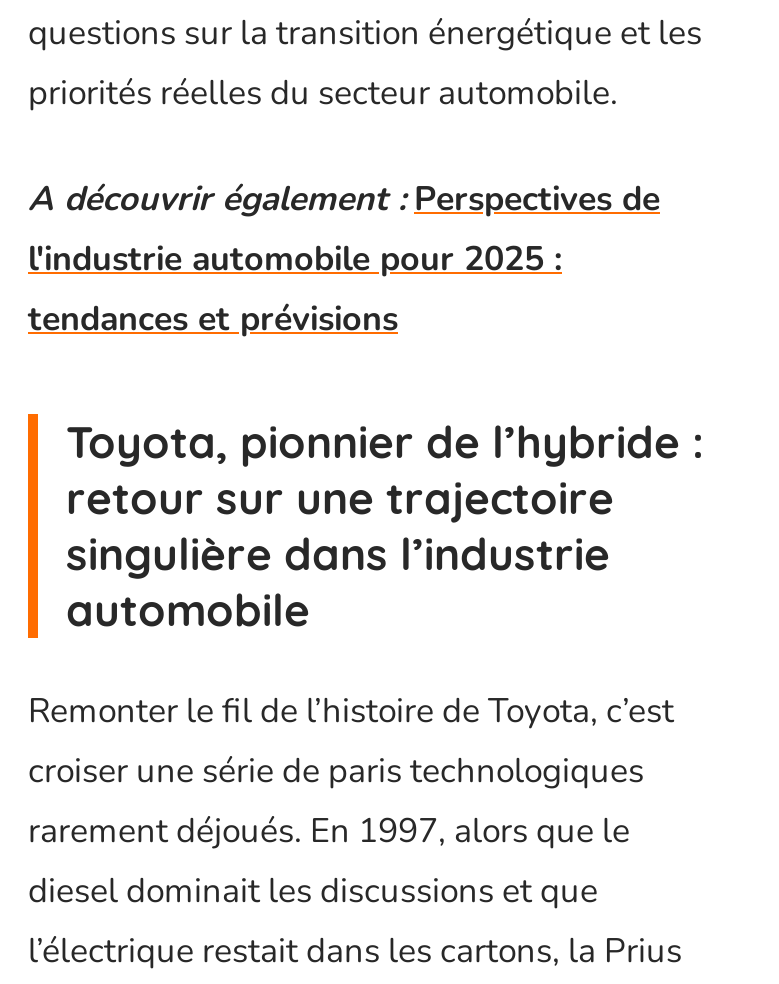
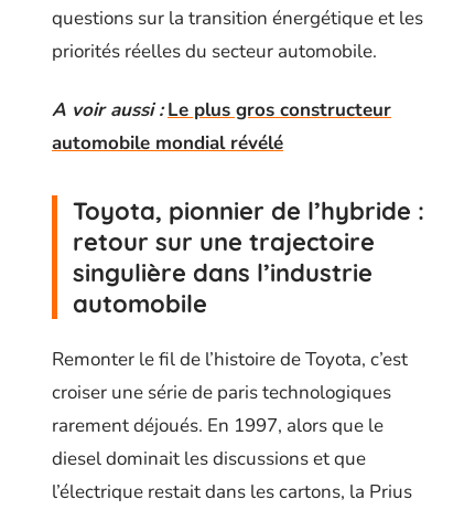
[28,175,660,341] A découvrir également : Perspectives de | l'industrie automobile pour 2025 : | tendances et prévisions -> [52,97,391,155] A voir aussi : Le plus gros constructeur | automobile mondial révélé

